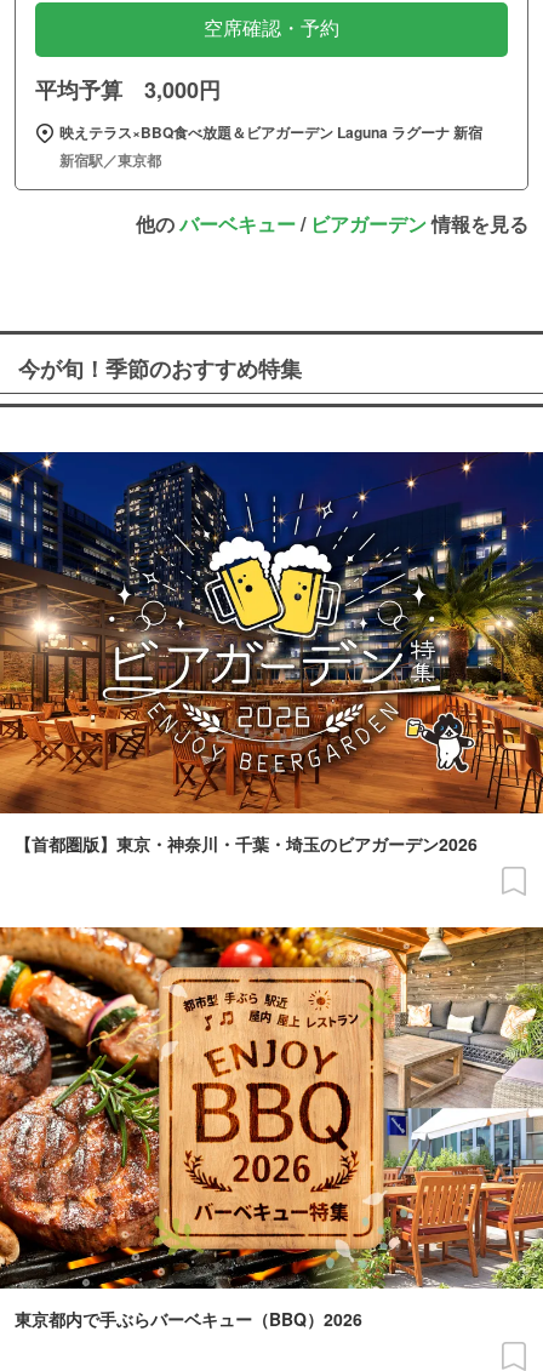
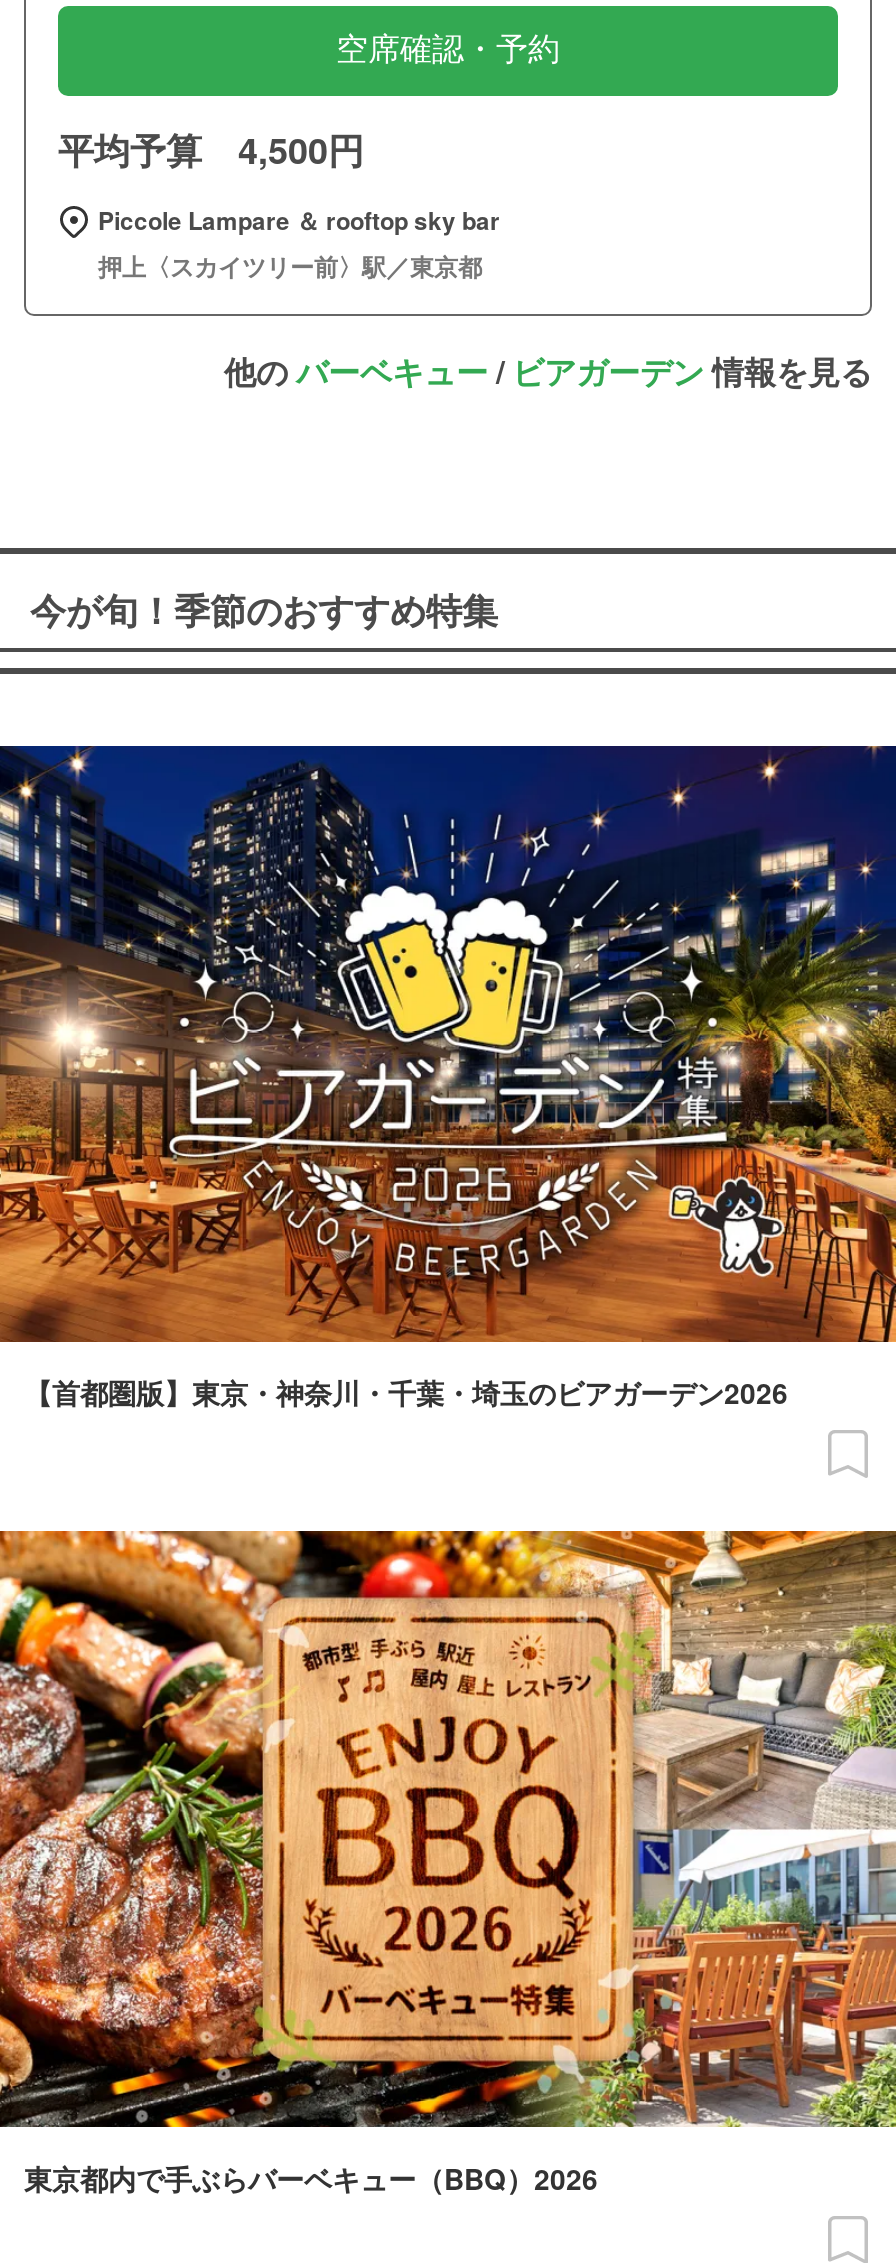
[35,74,221,106] 平均予算 3,000円 -> [58,123,364,175] 平均予算 4,500円
[59,121,482,171] 映えテラス×BBQ食べ放題＆ビアガーデン Laguna ラグーナ 新宿 | 新宿駅／東京都 -> [98,201,500,283] Piccole Lampare ＆ rooftop sky bar | 押上〈スカイツリー前〉駅／東京都

